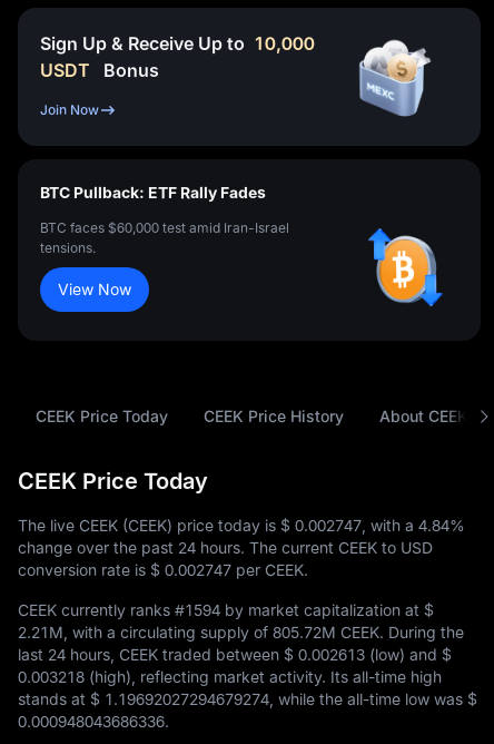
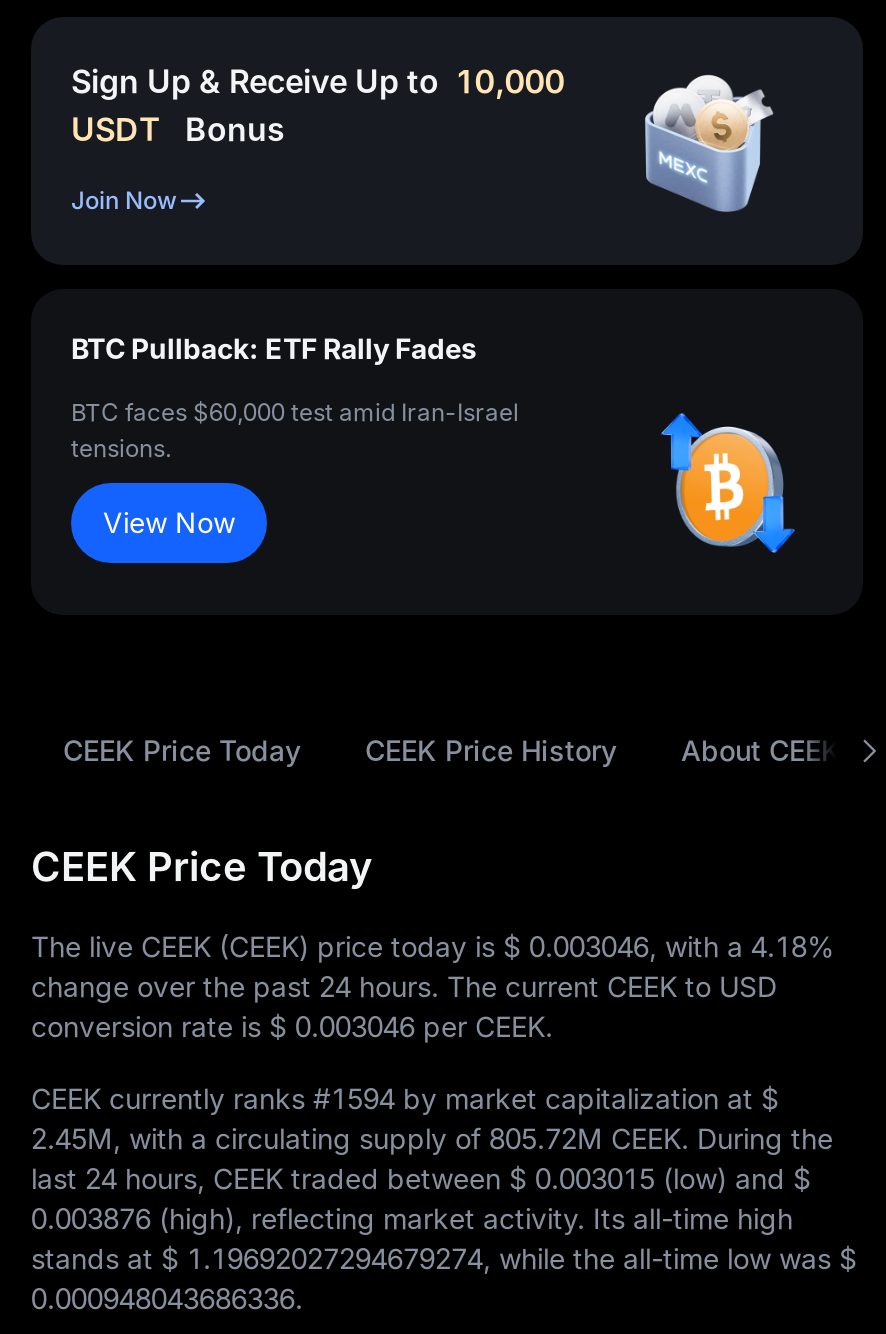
[18,516,465,534] The live CEEK (CEEK) price today is $ 0.002747, with a 4.84% -> [31,929,835,963] The live CEEK (CEEK) price today is $ 0.003046, with a 4.18%
[18,560,308,579] conversion rate is $ 0.002747 per CEEK. -> [31,1009,553,1043] conversion rate is $ 0.003046 per CEEK.
[18,622,464,641] 2.21M, with a circulating supply of 805.72M CEEK. During the -> [31,1121,833,1155] 2.45M, with a circulating supply of 805.72M CEEK. During the
[18,645,452,664] last 24 hours, CEEK traded between $ 0.002613 (low) and $ -> [31,1161,811,1195] last 24 hours, CEEK traded between $ 0.003015 (low) and $
[18,667,442,686] 0.003218 (high), reflecting market activity. Its all-time high -> [31,1201,793,1235] 0.003876 (high), reflecting market activity. Its all-time high

